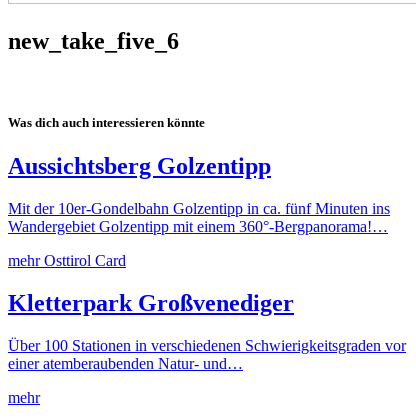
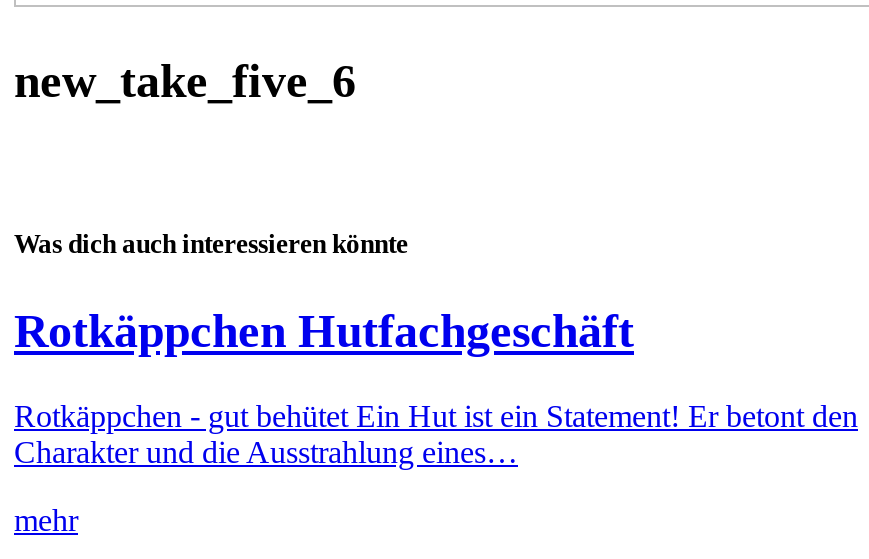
[8,153,406,372] Aussichtsberg Golzentipp | Mit der 10er-Gondelbahn Golzentipp in ca. fünf Minuten ins | Wandergebiet Golzentipp mit einem 360°-Bergpanorama!… | mehr Osttirol Card | Kletterpark Großvenediger | Über 100 Stationen in verschiedenen Schwierigkeitsgraden vor | einer atemberaubenden Natur- und… -> [14,305,858,469] Rotkäppchen Hutfachgeschäft | Rotkäppchen - gut behütet Ein Hut ist ein Statement! Er betont den | Charakter und die Ausstrahlung eines…

